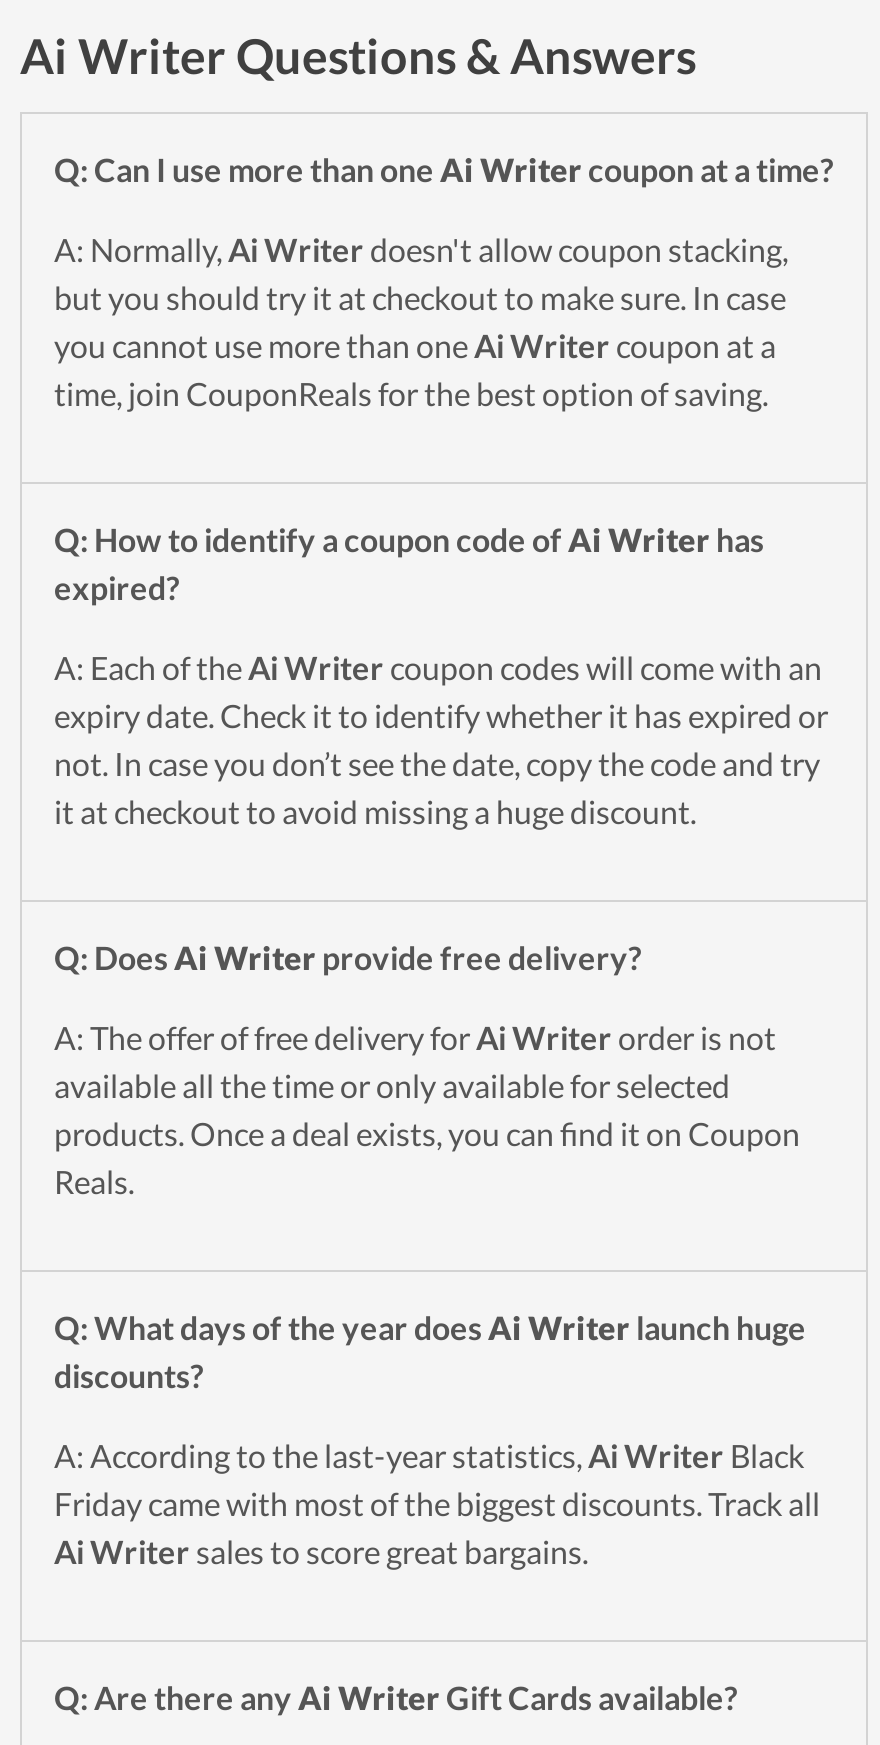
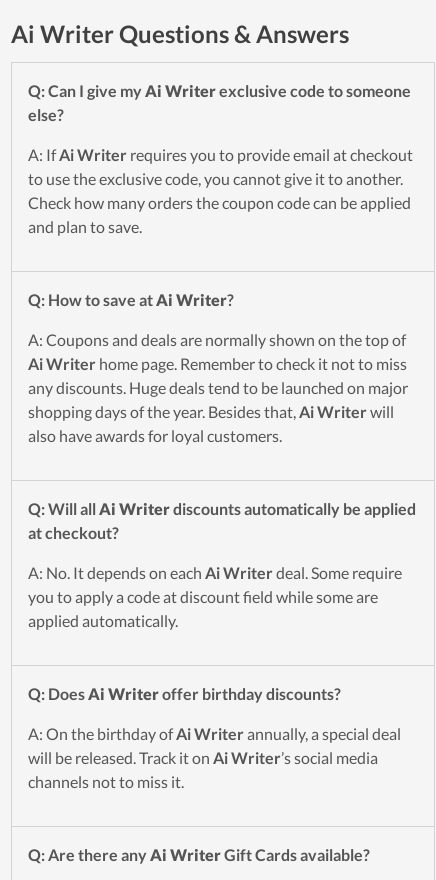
[54,151,834,189] Q: Can I use more than one Ai Writer coupon at a time? -> [28,81,411,124] Q: Can I give my Ai Writerexclusive code to someone | else?
[54,231,788,413] A: Normally, Ai Writer doesn't allow coupon stacking, | but you should try it at checkout to make sure. In case | you cannot use more than one Ai Writer coupon at a | time, join CouponReals for the best option of saving. -> [28,145,413,236] A: IfAi Writer requires you to provide email at checkout | to use the exclusive code, you cannot give it to another. | Check how many orders the coupon code can be applied | and plan to save.
[54,521,764,607] Q: How to identify a coupon code of Ai Writer has | expired? -> [28,290,234,309] Q: How to save atAi Writer?
[54,649,828,831] A: Each of the Ai Writer coupon codes will come with an | expiry date. Check it to identify whether it has expired or | not. In case you don’t see the date, copy the code and try | it at checkout to avoid missing a huge discount. -> [28,330,408,445] A: Coupons and deals are normally shown on the top of | Ai Writer home page. Remember to check it not to miss | any discounts. Huge deals tend to be launched on major | shopping days of the year. Besides that,Ai Writer will | also have awards for loyal customers.
[54,939,642,977] Q: Does Ai Writer provide free delivery? -> [28,499,416,542] Q: Will all Ai Writerdiscounts automatically be applied | at checkout?
[54,1019,800,1201] A: The offer of free delivery for Ai Writer order is not | available all the time or only available for selected | products. Once a deal exists, you can find it on Coupon | Reals. -> [28,563,402,630] A: No. It depends on each Ai Writer deal. Some require | you to apply a code at discount field while some are | applied automatically.
[54,1309,806,1395] Q: What days of the year does Ai Writer launch huge | discounts? -> [28,684,341,703] Q: DoesAi Writeroffer birthday discounts?
[54,1437,820,1571] A: According to the last-year statistics, Ai Writer Black | Friday came with most of the biggest discounts. Track all | Ai Writer sales to score great bargains. -> [28,724,401,791] A: On the birthday ofAi Writer annually, a special deal | will be released. Track it on Ai Writer’s social media | channels not to miss it.

